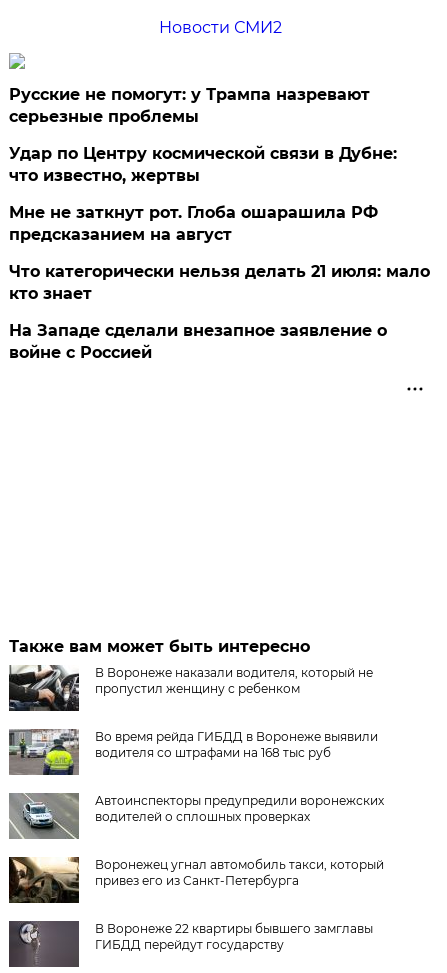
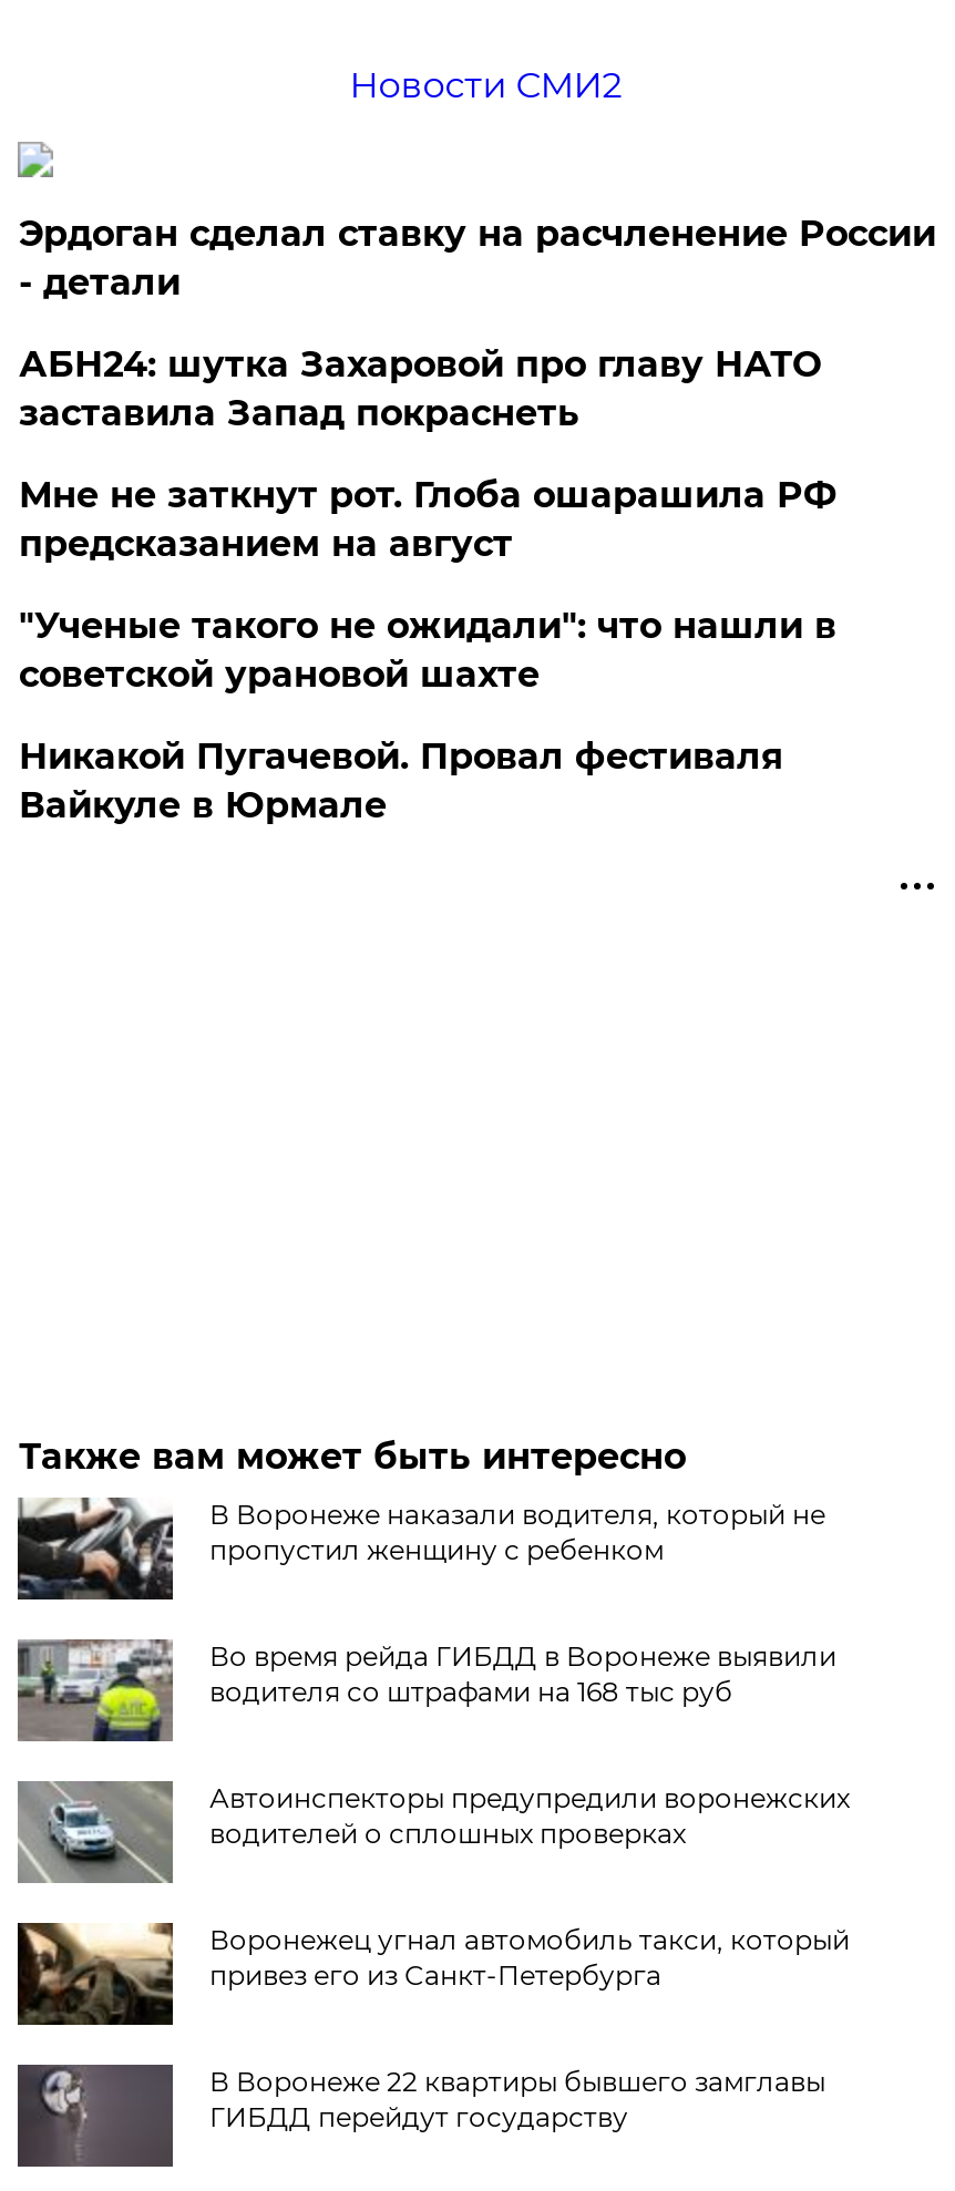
[9,85,370,126] Русские не помогут: у Трампа назревают | серьезные проблемы -> [19,213,936,304] Эрдоган сделал ставку на расчленение России | - детали
[9,144,397,185] Удар по Центру космической связи в Дубне: | что известно, жертвы -> [19,343,821,434] АБН24: шутка Захаровой про главу НАТО | заставила Запад покраснеть
[9,262,430,303] Что категорически нельзя делать 21 июля: мало | кто знает -> [19,605,836,696] "Ученые такого не ожидали": что нашли в | советской урановой шахте
[9,321,387,362] На Западе сделали внезапное заявление о | войне с Россией -> [19,736,783,826] Никакой Пугачевой. Провал фестиваля | Вайкуле в Юрмале

